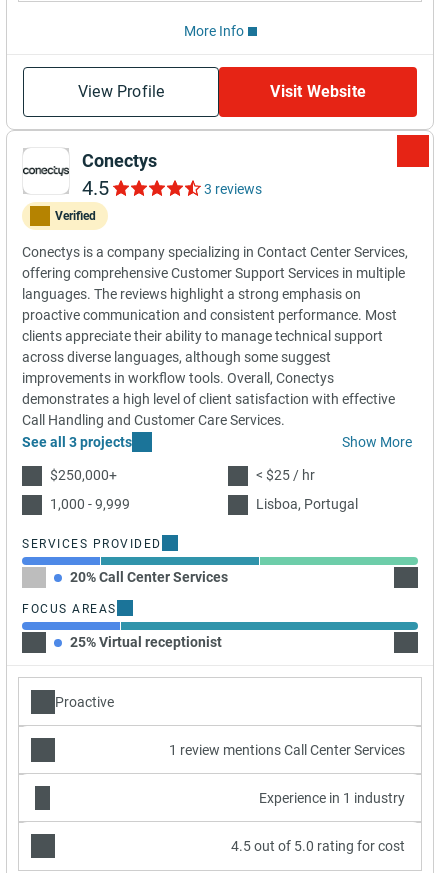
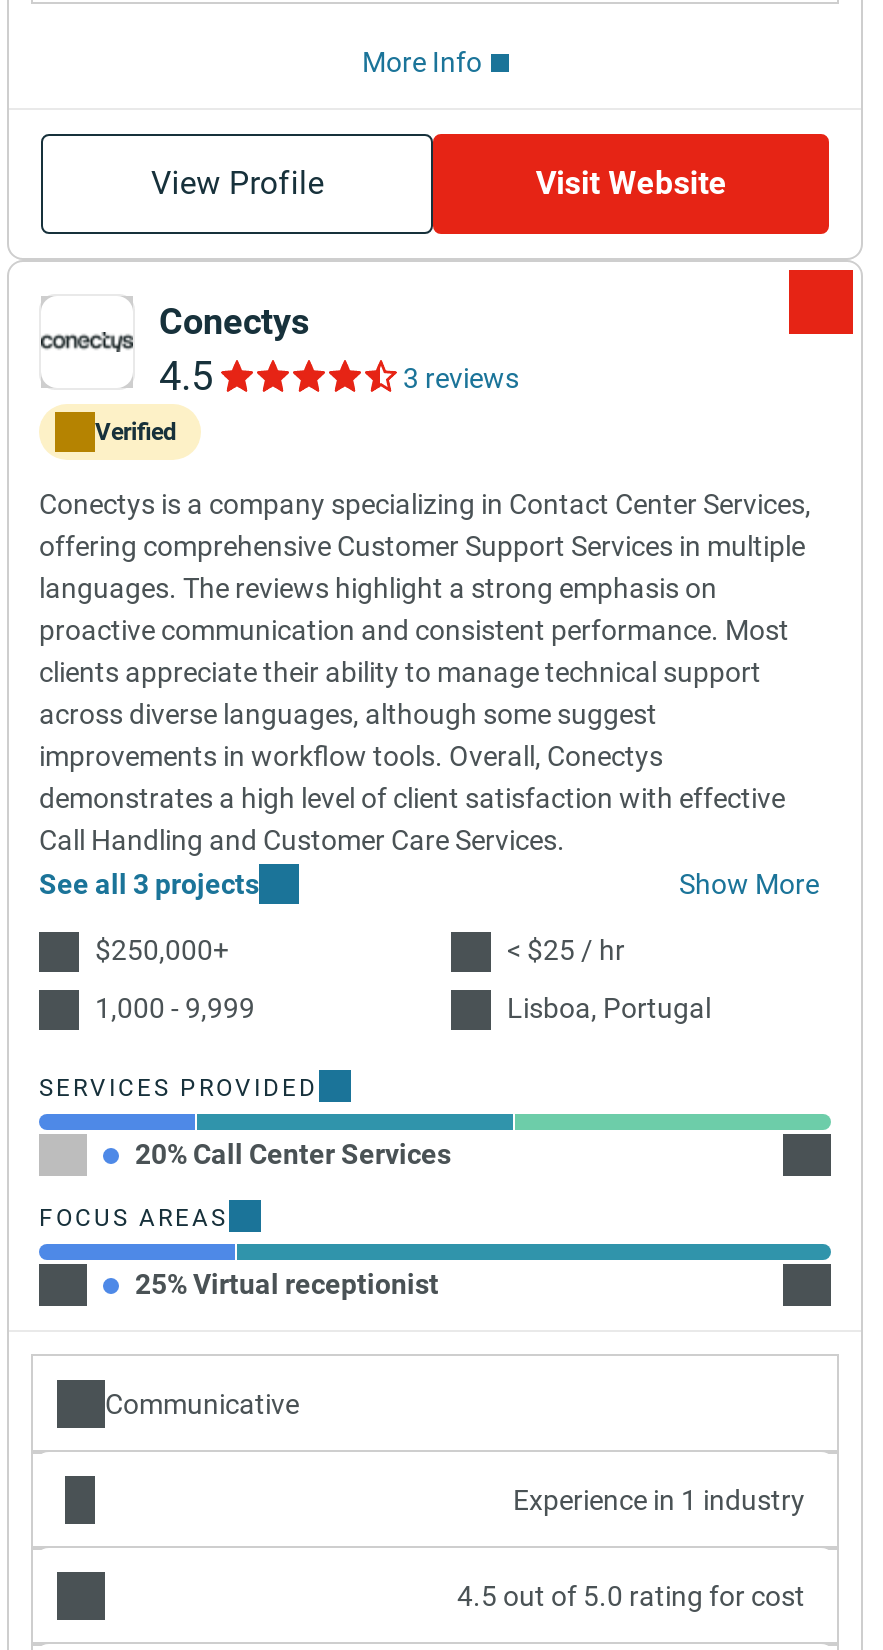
[55,693,405,757] Proactive | 1 review mentions Call Center Services -> [105,1387,299,1419] Communicative

